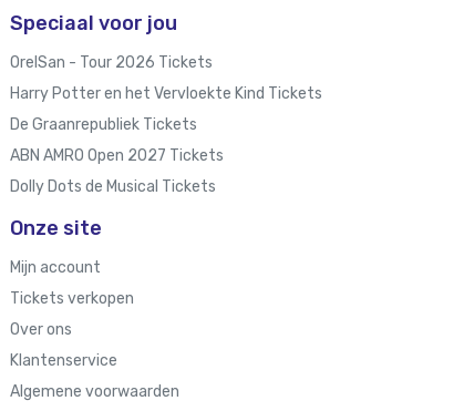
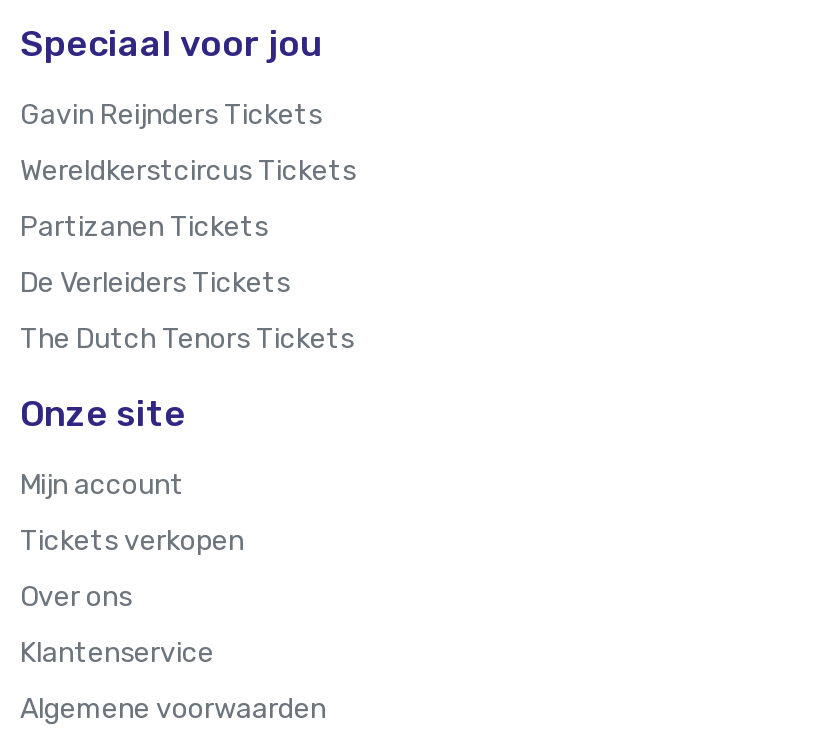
[10,53,213,72] OrelSan - Tour 2026 Tickets -> [20,98,322,132] Gavin Reijnders Tickets
[10,84,322,103] Harry Potter en het Vervloekte Kind Tickets -> [20,154,356,188] Wereldkerstcircus Tickets
[10,115,197,134] De Graanrepubliek Tickets -> [20,210,268,244] Partizanen Tickets
[10,146,224,165] ABN AMRO Open 2027 Tickets -> [20,266,290,300] De Verleiders Tickets
[10,177,216,196] Dolly Dots de Musical Tickets -> [20,322,354,356] The Dutch Tenors Tickets

